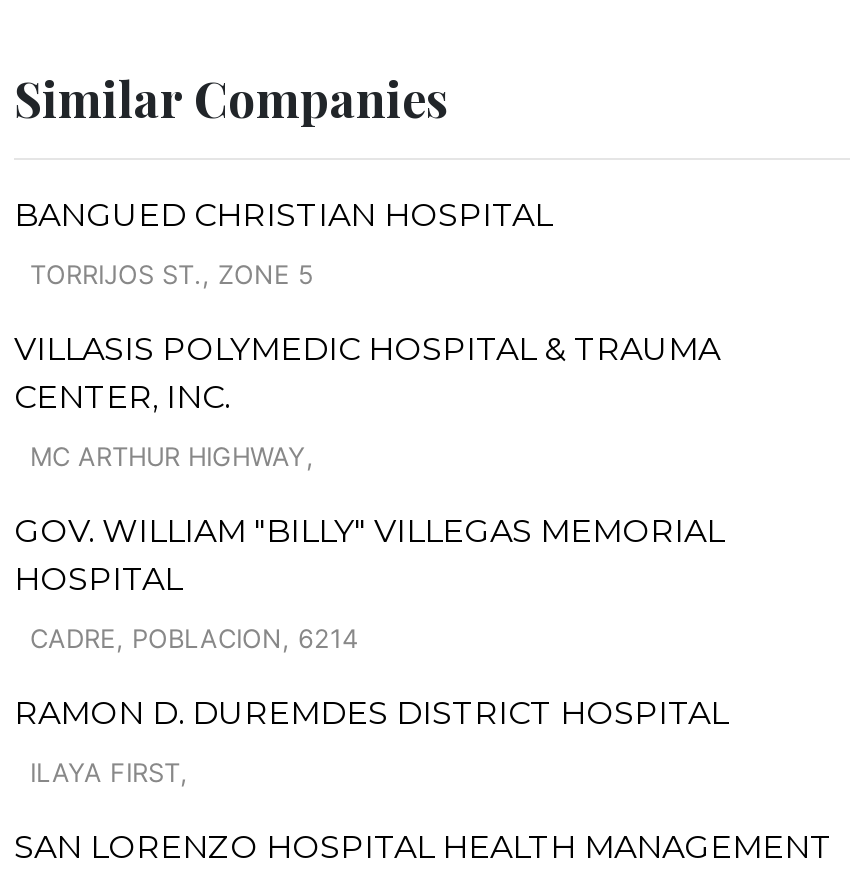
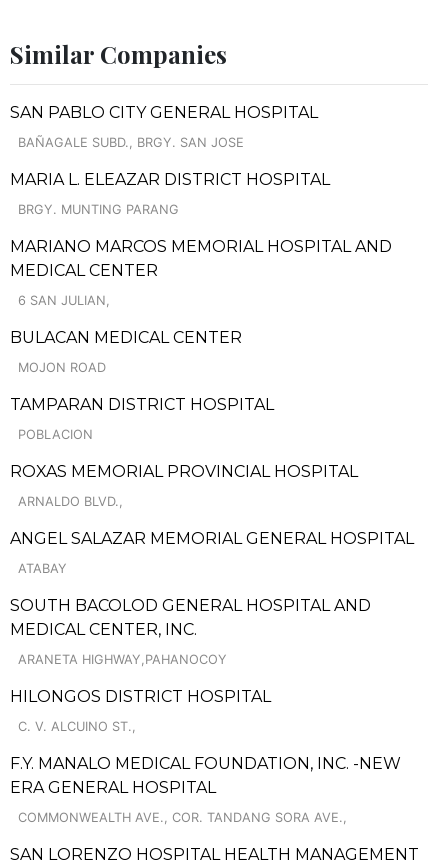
[14,196,728,788] BANGUED CHRISTIAN HOSPITAL | TORRIJOS ST., ZONE 5 | VILLASIS POLYMEDIC HOSPITAL & TRAUMA | CENTER, INC. | MC ARTHUR HIGHWAY, | GOV. WILLIAM "BILLY" VILLEGAS MEMORIAL | HOSPITAL | CADRE, POBLACION, 6214 | RAMON D. DUREMDES DISTRICT HOSPITAL | ILAYA FIRST, -> [10,103,414,825] SAN PABLO CITY GENERAL HOSPITAL | BAÑAGALE SUBD., BRGY. SAN JOSE | MARIA L. ELEAZAR DISTRICT HOSPITAL | BRGY. MUNTING PARANG | MARIANO MARCOS MEMORIAL HOSPITAL AND | MEDICAL CENTER | 6 SAN JULIAN, | BULACAN MEDICAL CENTER | MOJON ROAD | TAMPARAN DISTRICT HOSPITAL | POBLACION | ROXAS MEMORIAL PROVINCIAL HOSPITAL | ARNALDO BLVD., | ANGEL SALAZAR MEMORIAL GENERAL HOSPITAL | ATABAY | SOUTH BACOLOD GENERAL HOSPITAL AND | MEDICAL CENTER, INC. | ARANETA HIGHWAY,PAHANOCOY | HILONGOS DISTRICT HOSPITAL | C. V. ALCUINO ST., | F.Y. MANALO MEDICAL FOUNDATION, INC. -NEW | ERA GENERAL HOSPITAL | COMMONWEALTH AVE., COR. TANDANG SORA AVE.,

